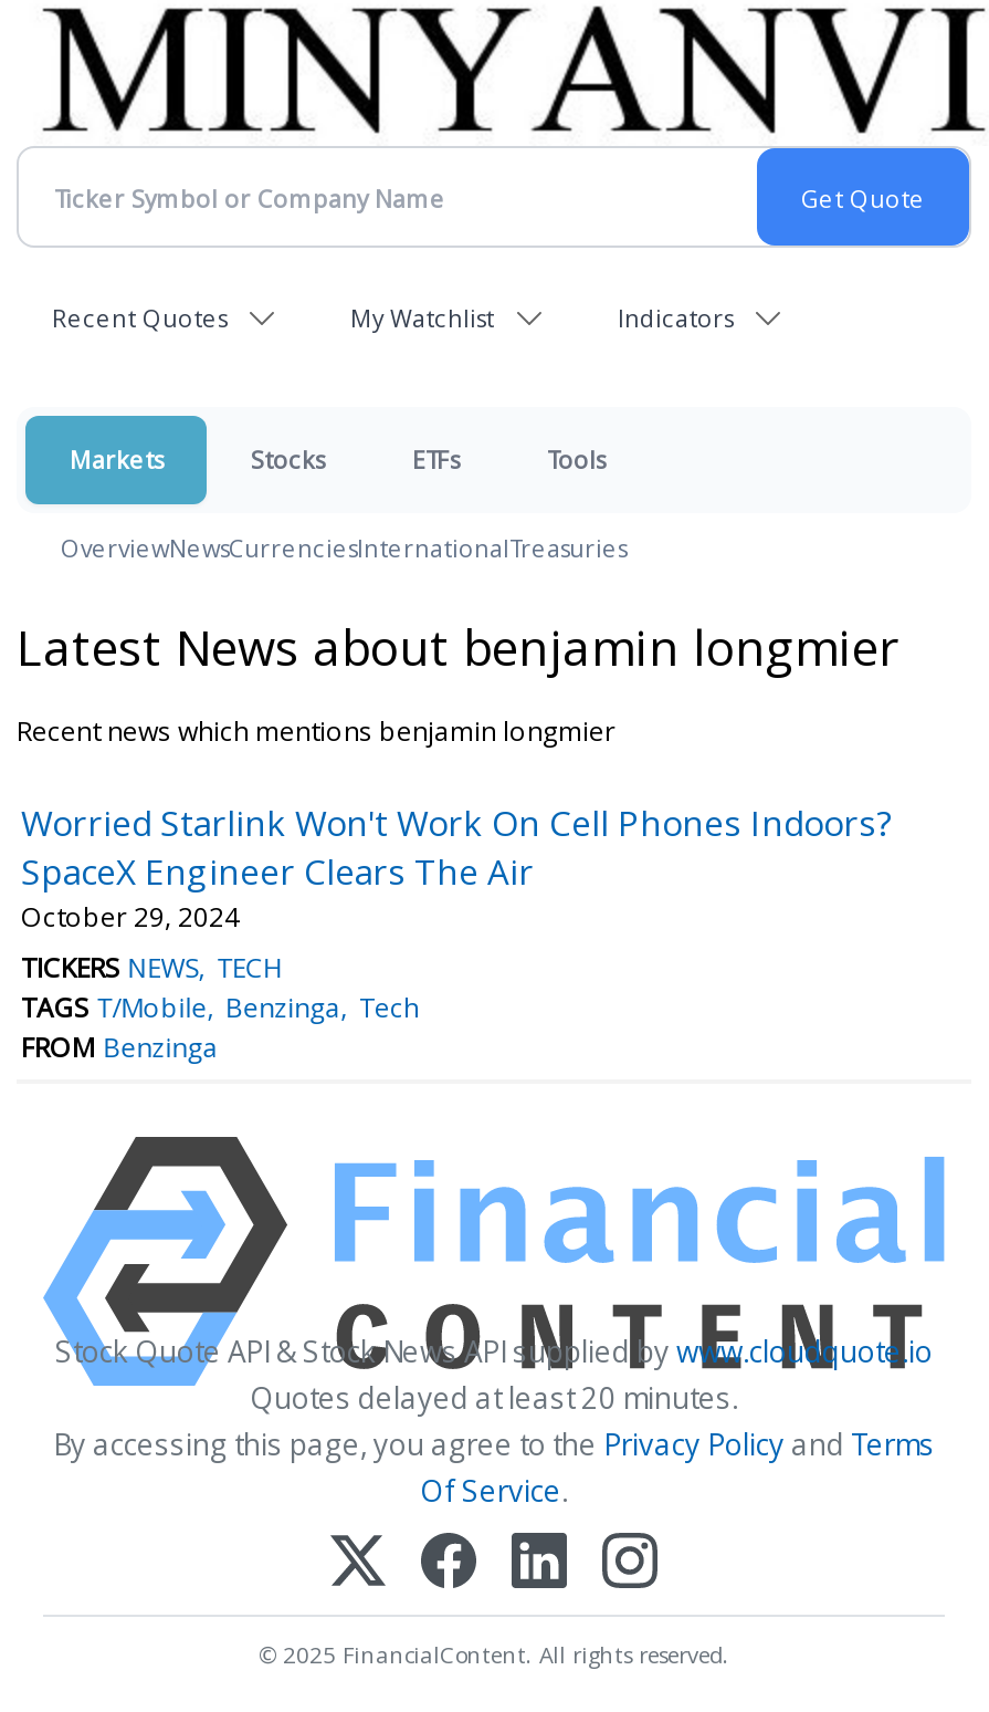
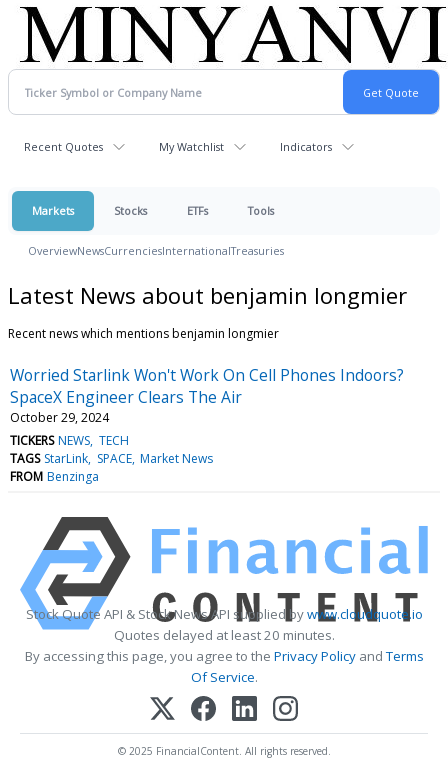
[21,988,419,1026] TAGS T/Mobile Benzinga Tech -> [10,450,213,467] TAGS StarLink SPACE Market News

